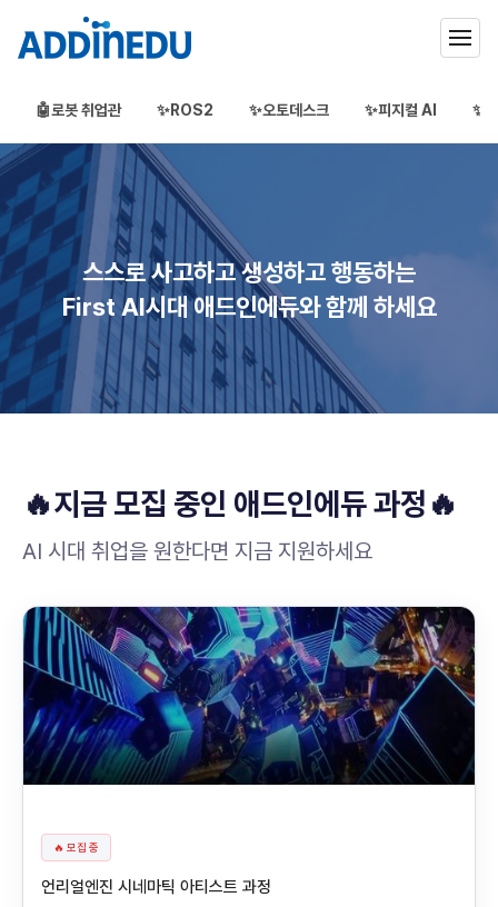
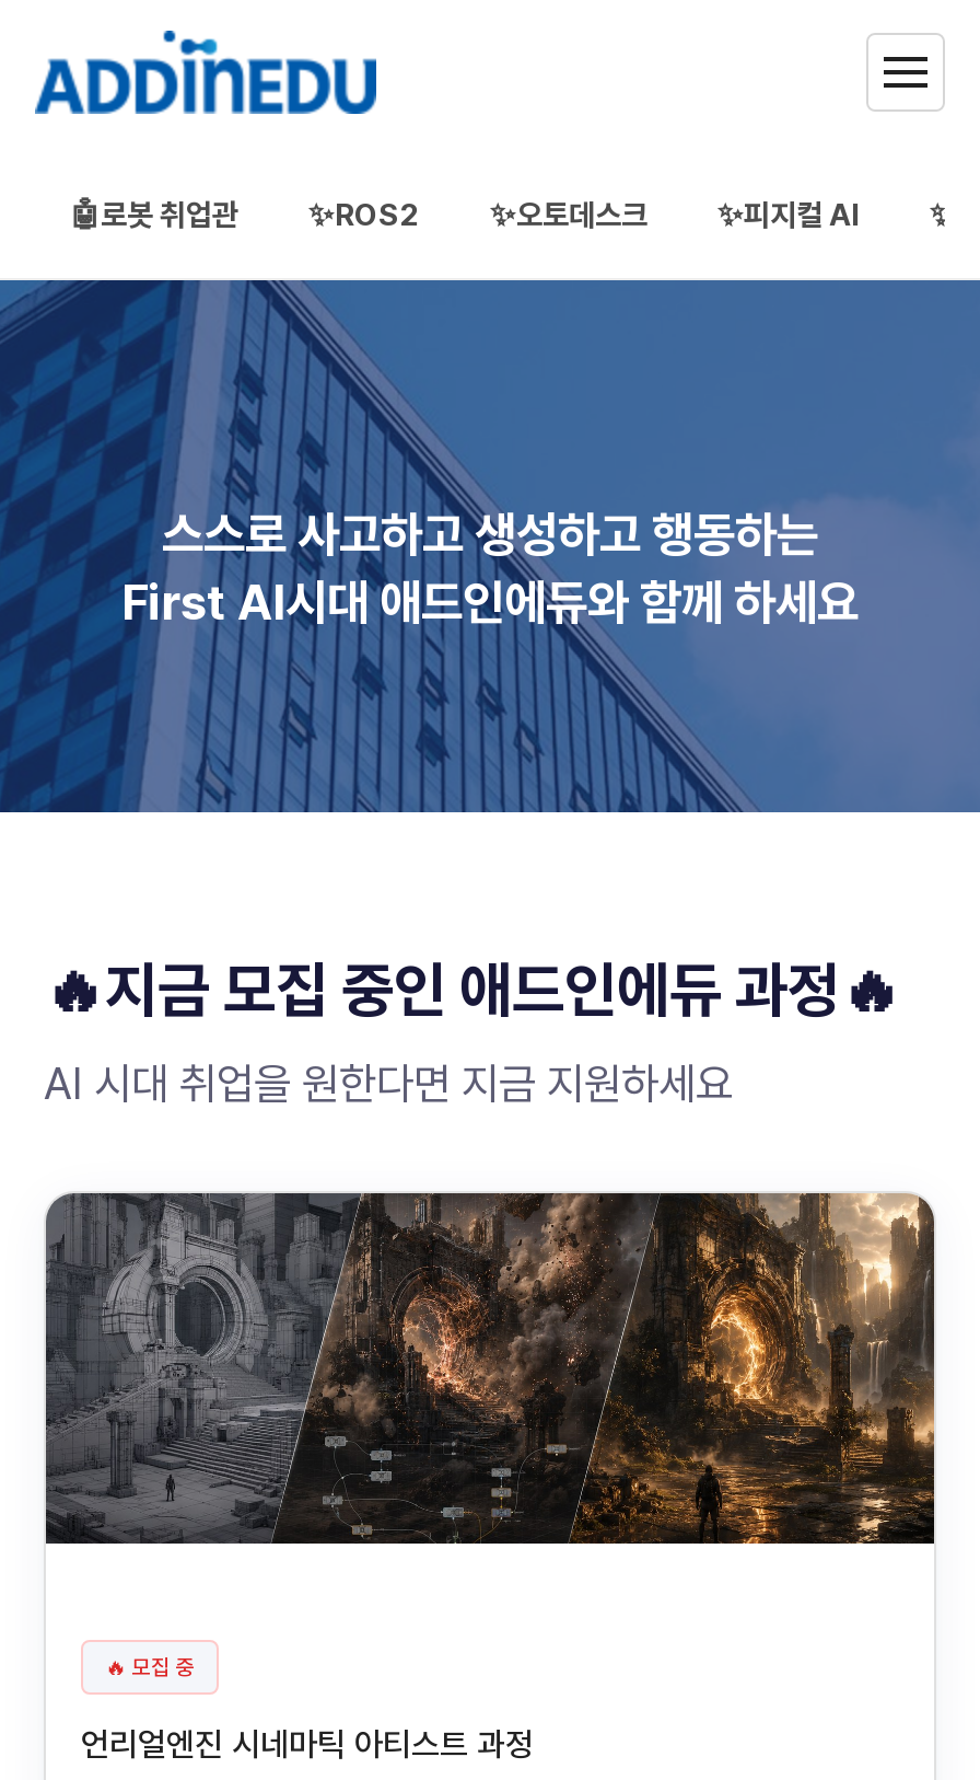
[23,606,476,786] [image] -> [46,1191,936,1546] [image]

